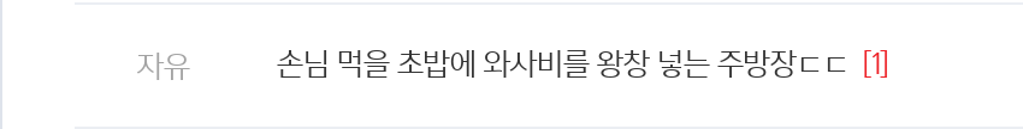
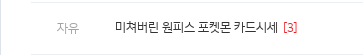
[277,45,888,81] 손님 먹을 초밥에 와사비를 왕창 넣는 주방장ㄷㄷ [1] -> [115,20,297,35] 미쳐버린 원피스 포켓몬 카드시세 [3]

